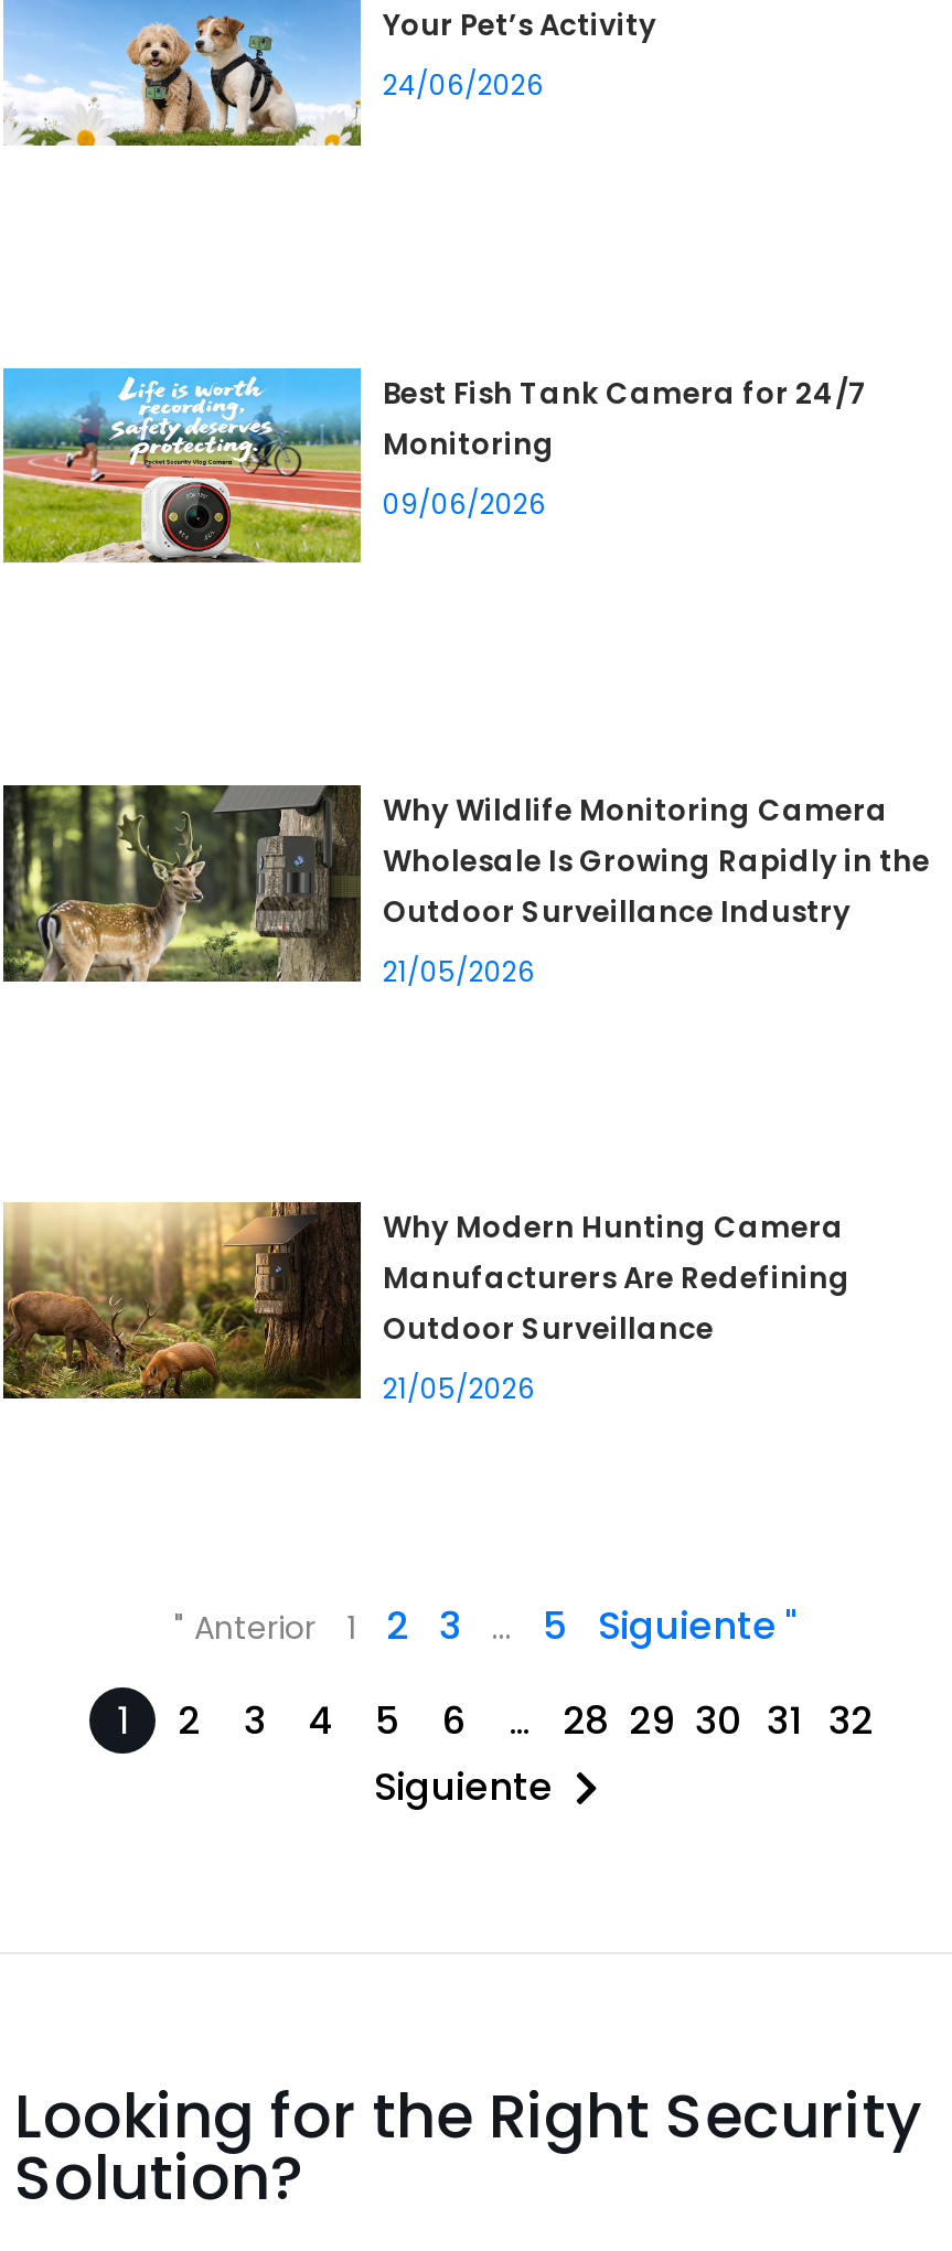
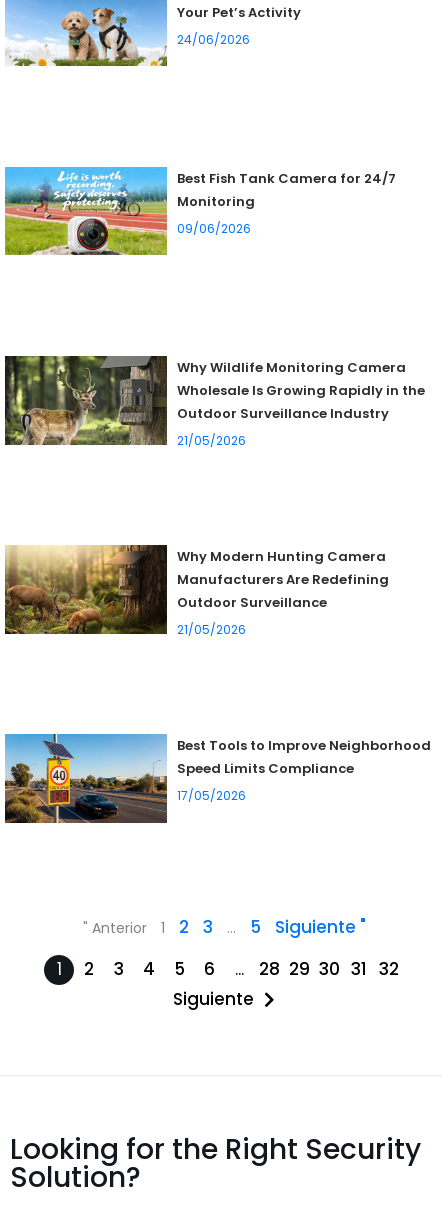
none -> [4,733,431,824] [image] | Best Tools to Improve Neighborhood | Speed Limits Compliance | 17/05/2026

